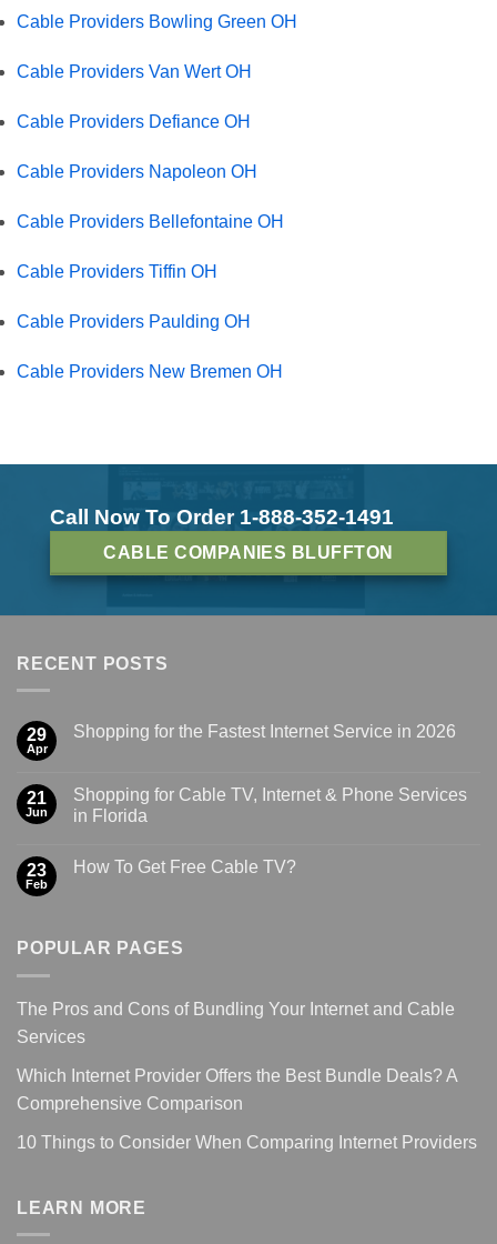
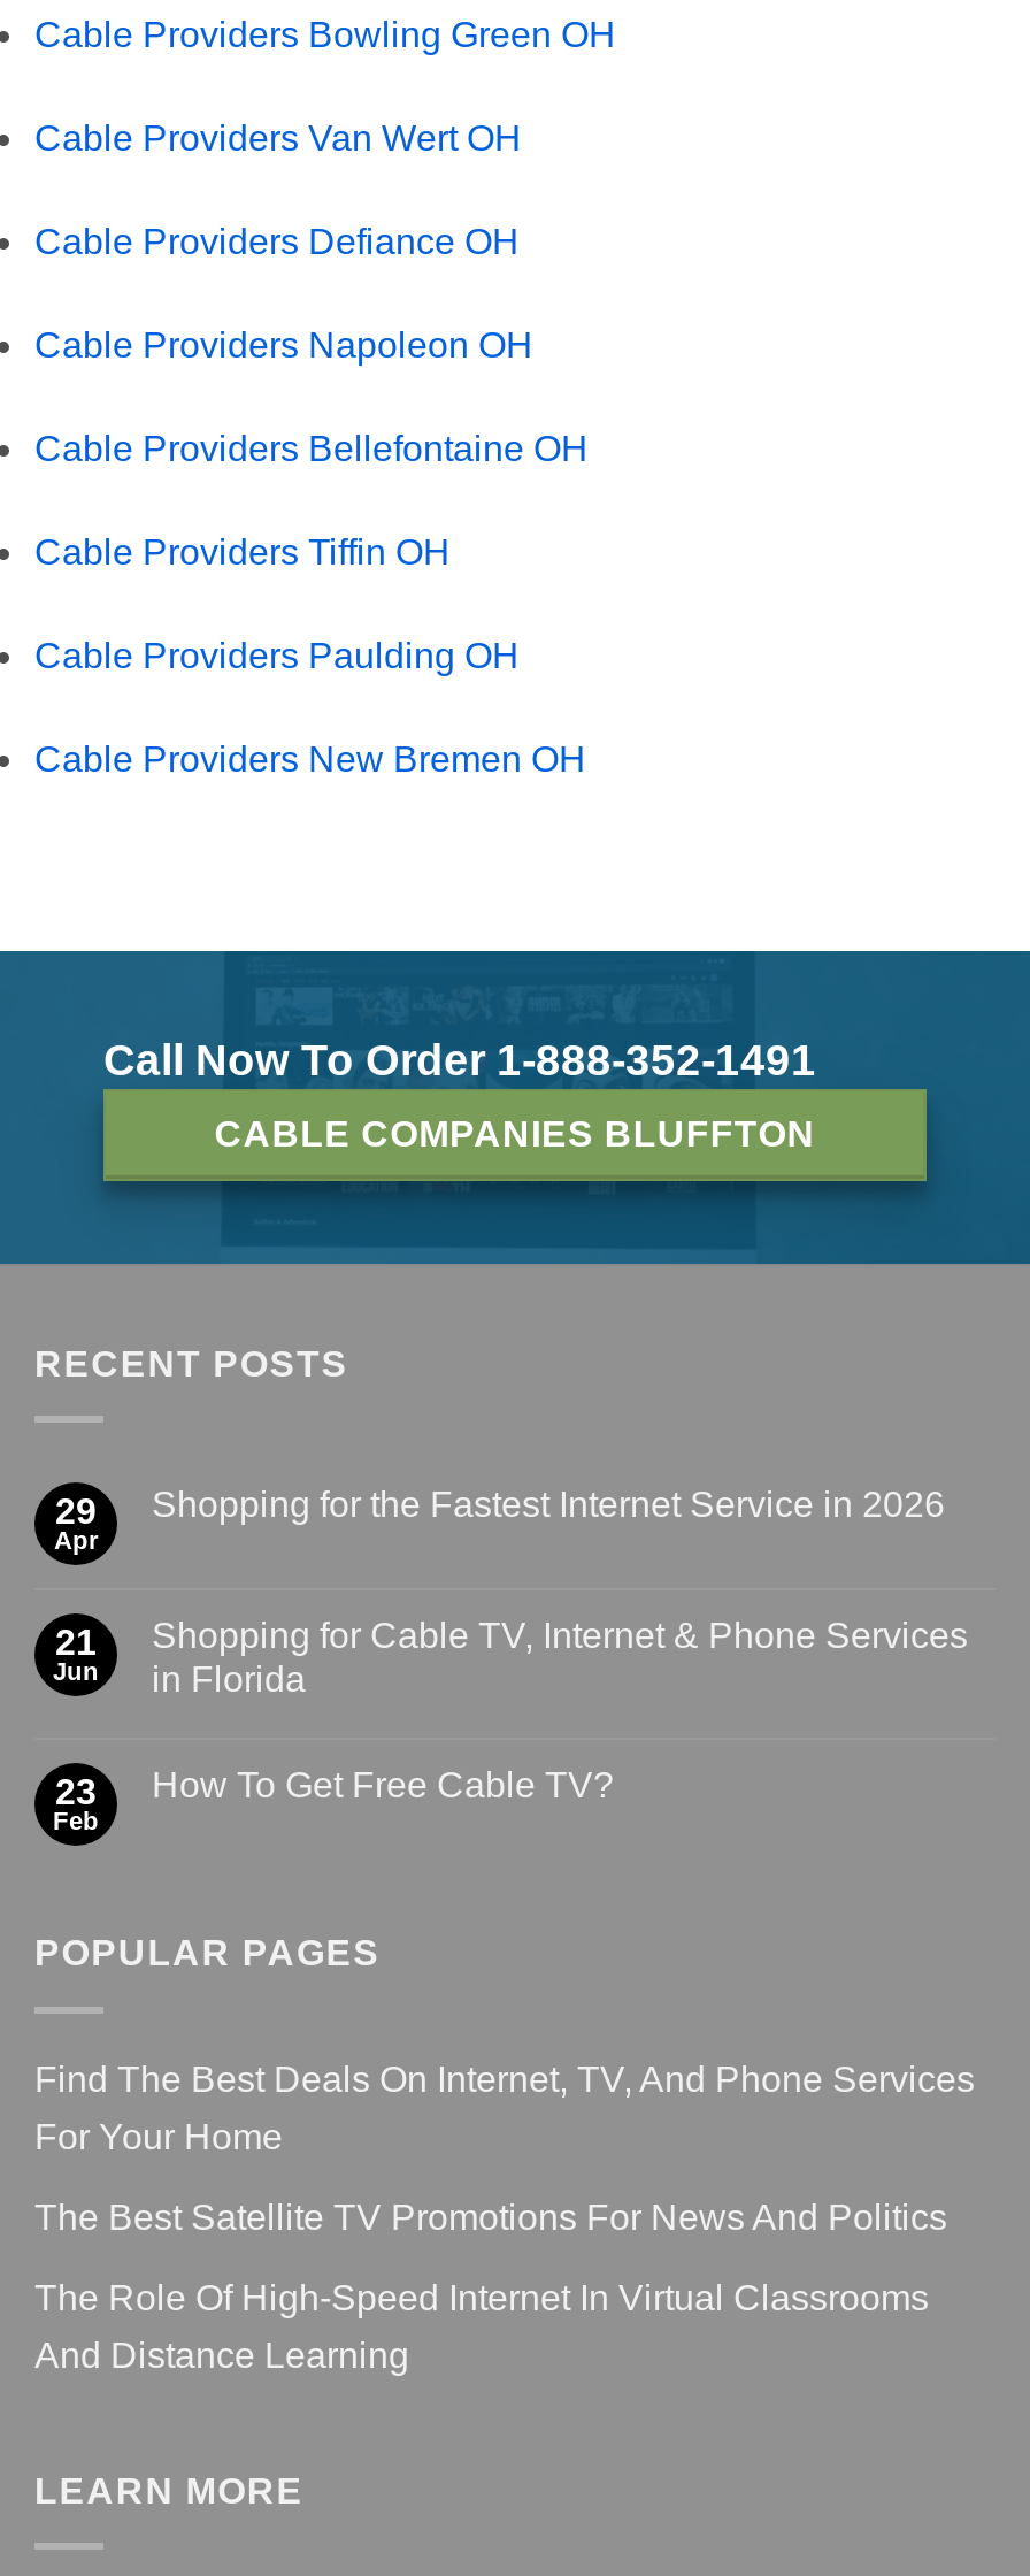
[17,999,455,1018] The Pros and Cons of Bundling Your Internet and Cable -> [34,2059,975,2098] Find The Best Deals On Internet, TV, And Phone Services
[17,1027,85,1046] Services -> [34,2116,283,2156] For Your Home
[17,1066,457,1085] Which Internet Provider Offers the Best Bundle Deals? A -> [34,2197,947,2236] The Best Satellite TV Promotions For News And Politics
[17,1094,243,1113] Comprehensive Comparison -> [34,2277,929,2317] The Role Of High-Speed Internet In Virtual Classrooms
[17,1133,477,1151] 10 Things to Consider When Comparing Internet Providers -> [34,2335,409,2374] And Distance Learning

